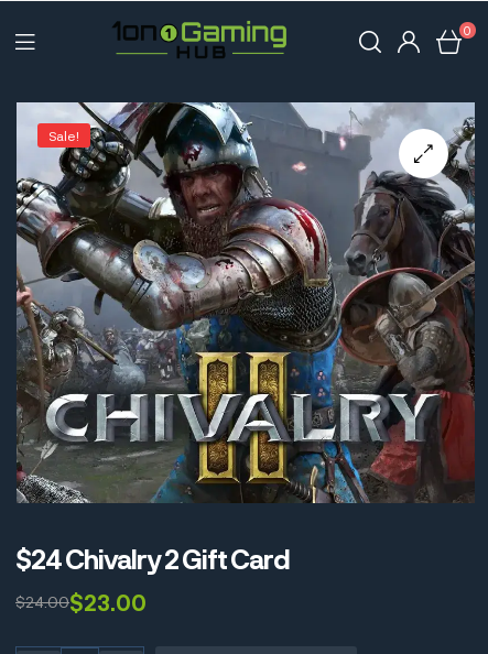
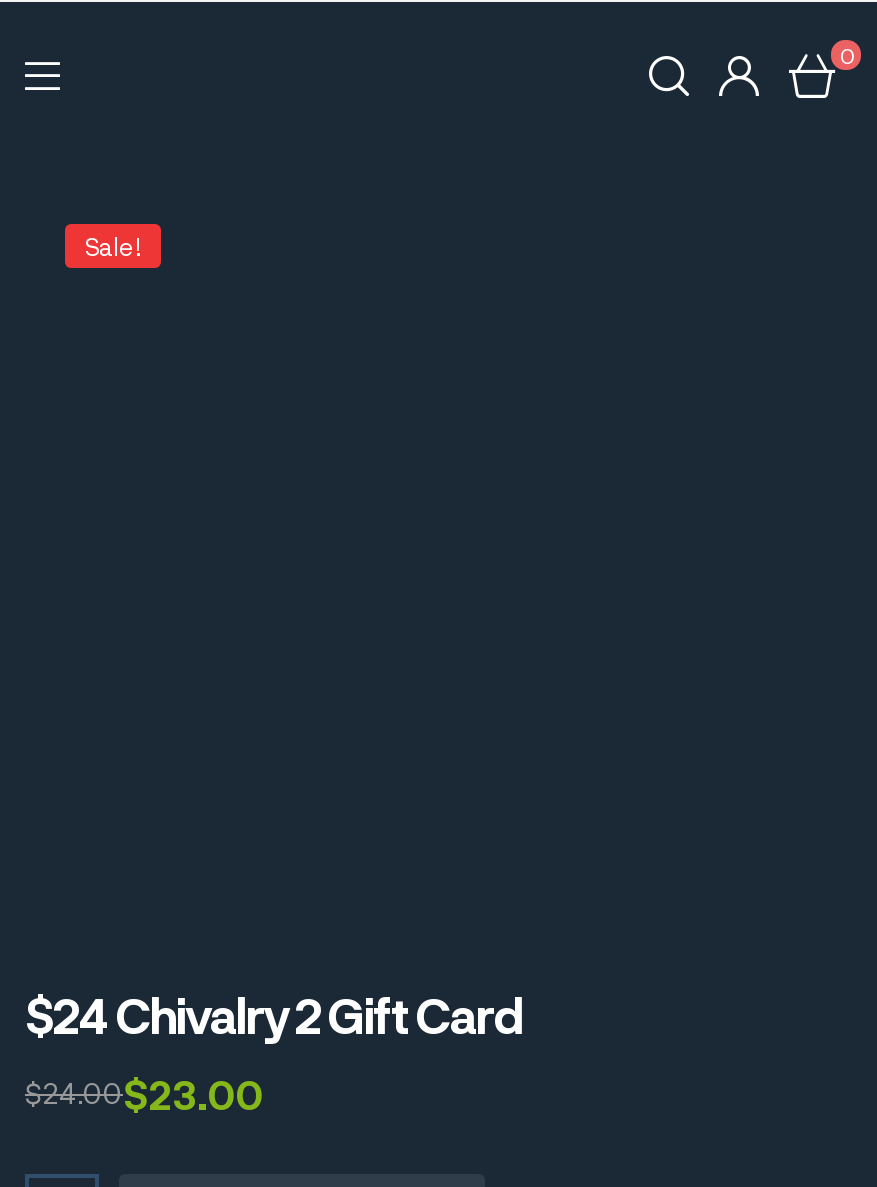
[113,20,288,58] [image] -> none
[15,101,476,504] [image] -> none

